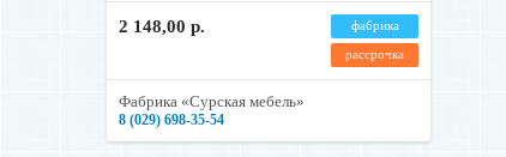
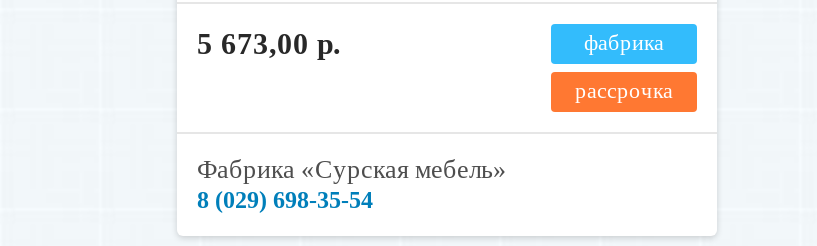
[119,16,205,36] 2 148,00 р. -> [197,27,341,59] 5 673,00 р.

